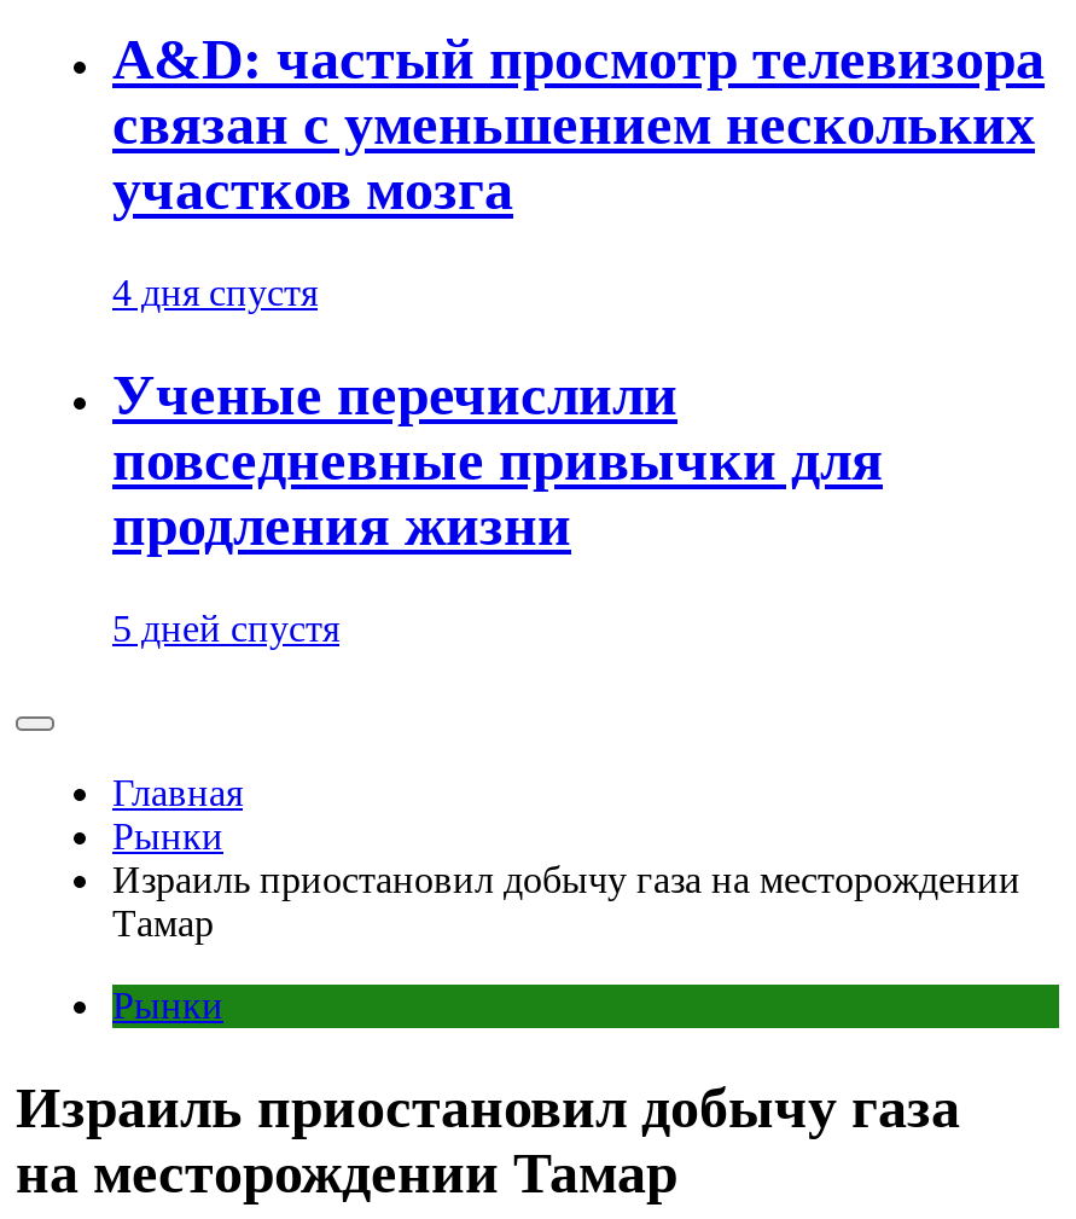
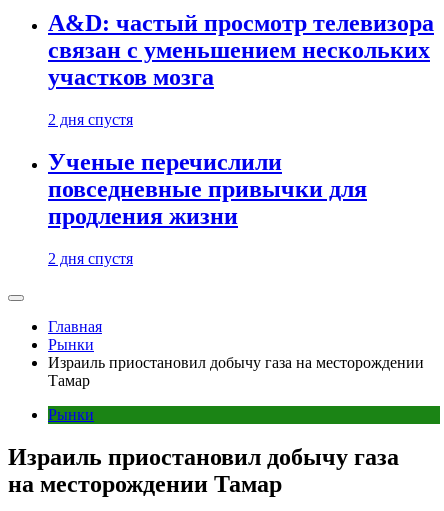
[112,272,318,313] 4 дня спустя -> [48,111,133,128] 2 дня спустя
[112,608,339,649] 5 дней спустя -> [48,250,133,267] 2 дня спустя

